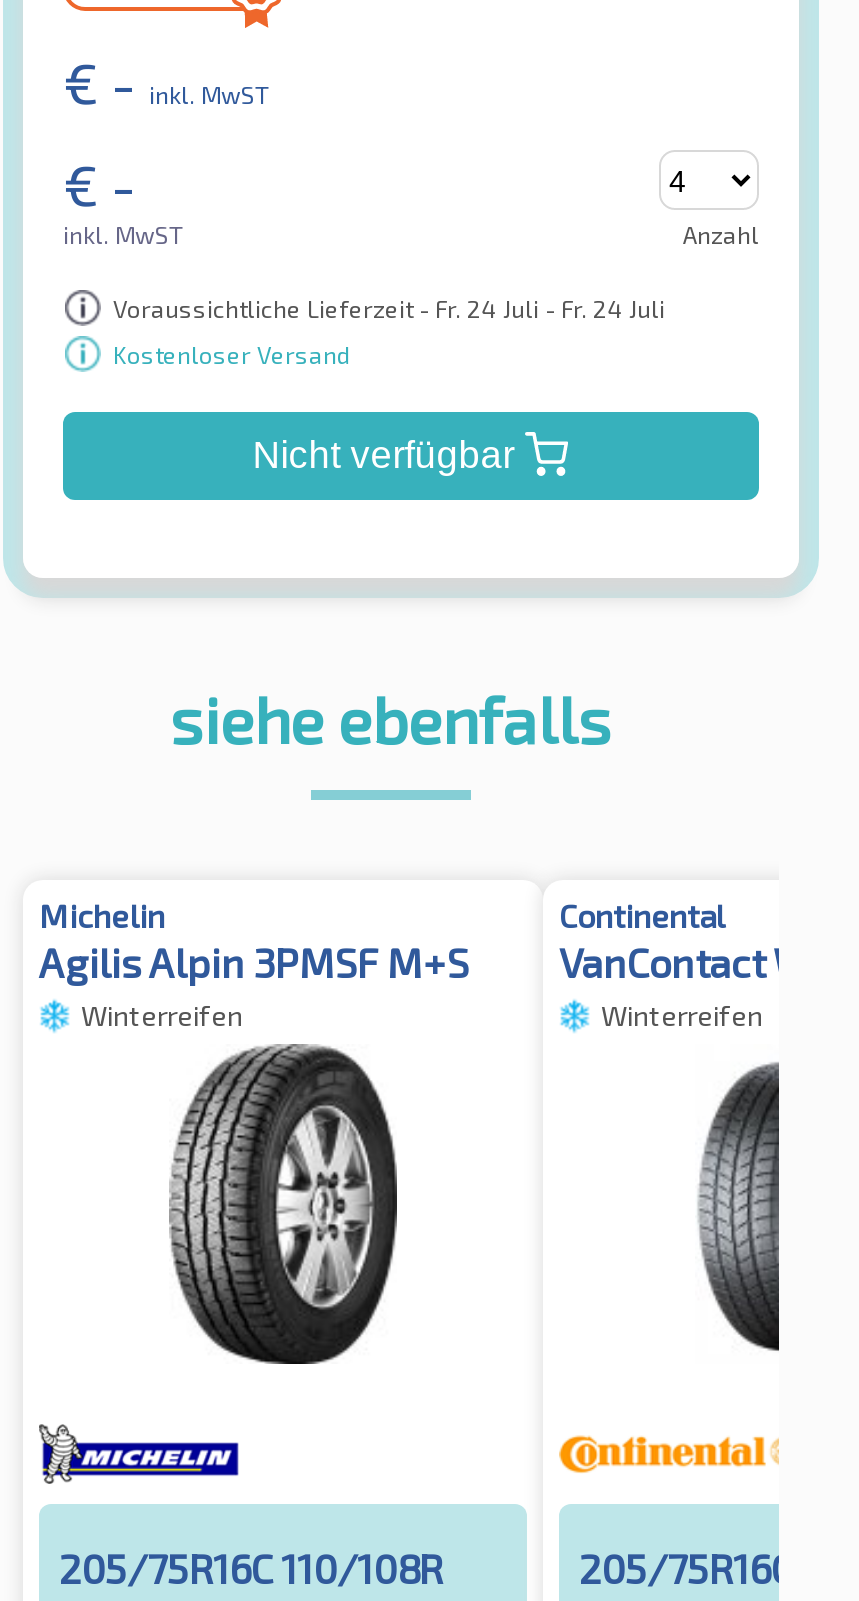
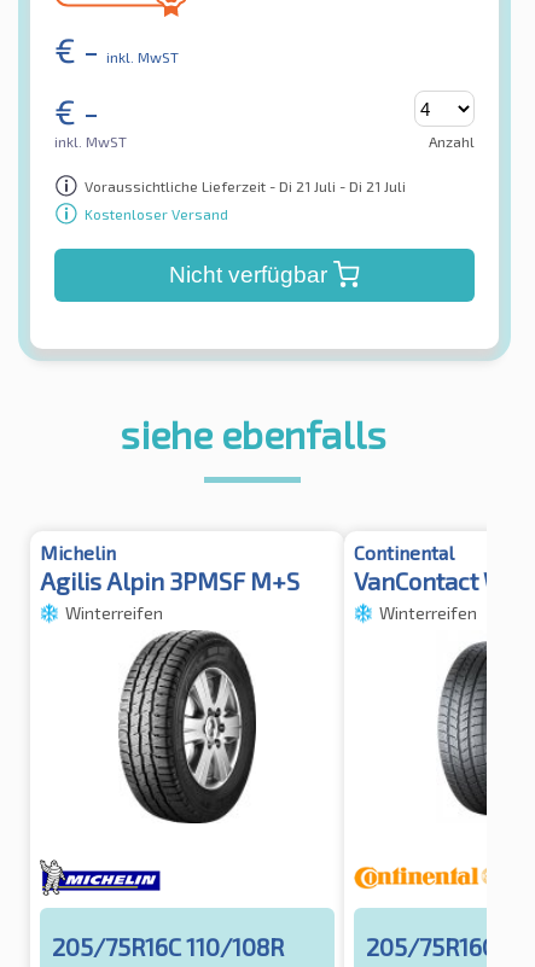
[113,293,665,321] Voraussichtliche Lieferzeit - Fr. 24 Juli - Fr. 24 Juli -> [85,177,406,194] Voraussichtliche Lieferzeit - Di 21 Juli - Di 21 Juli

